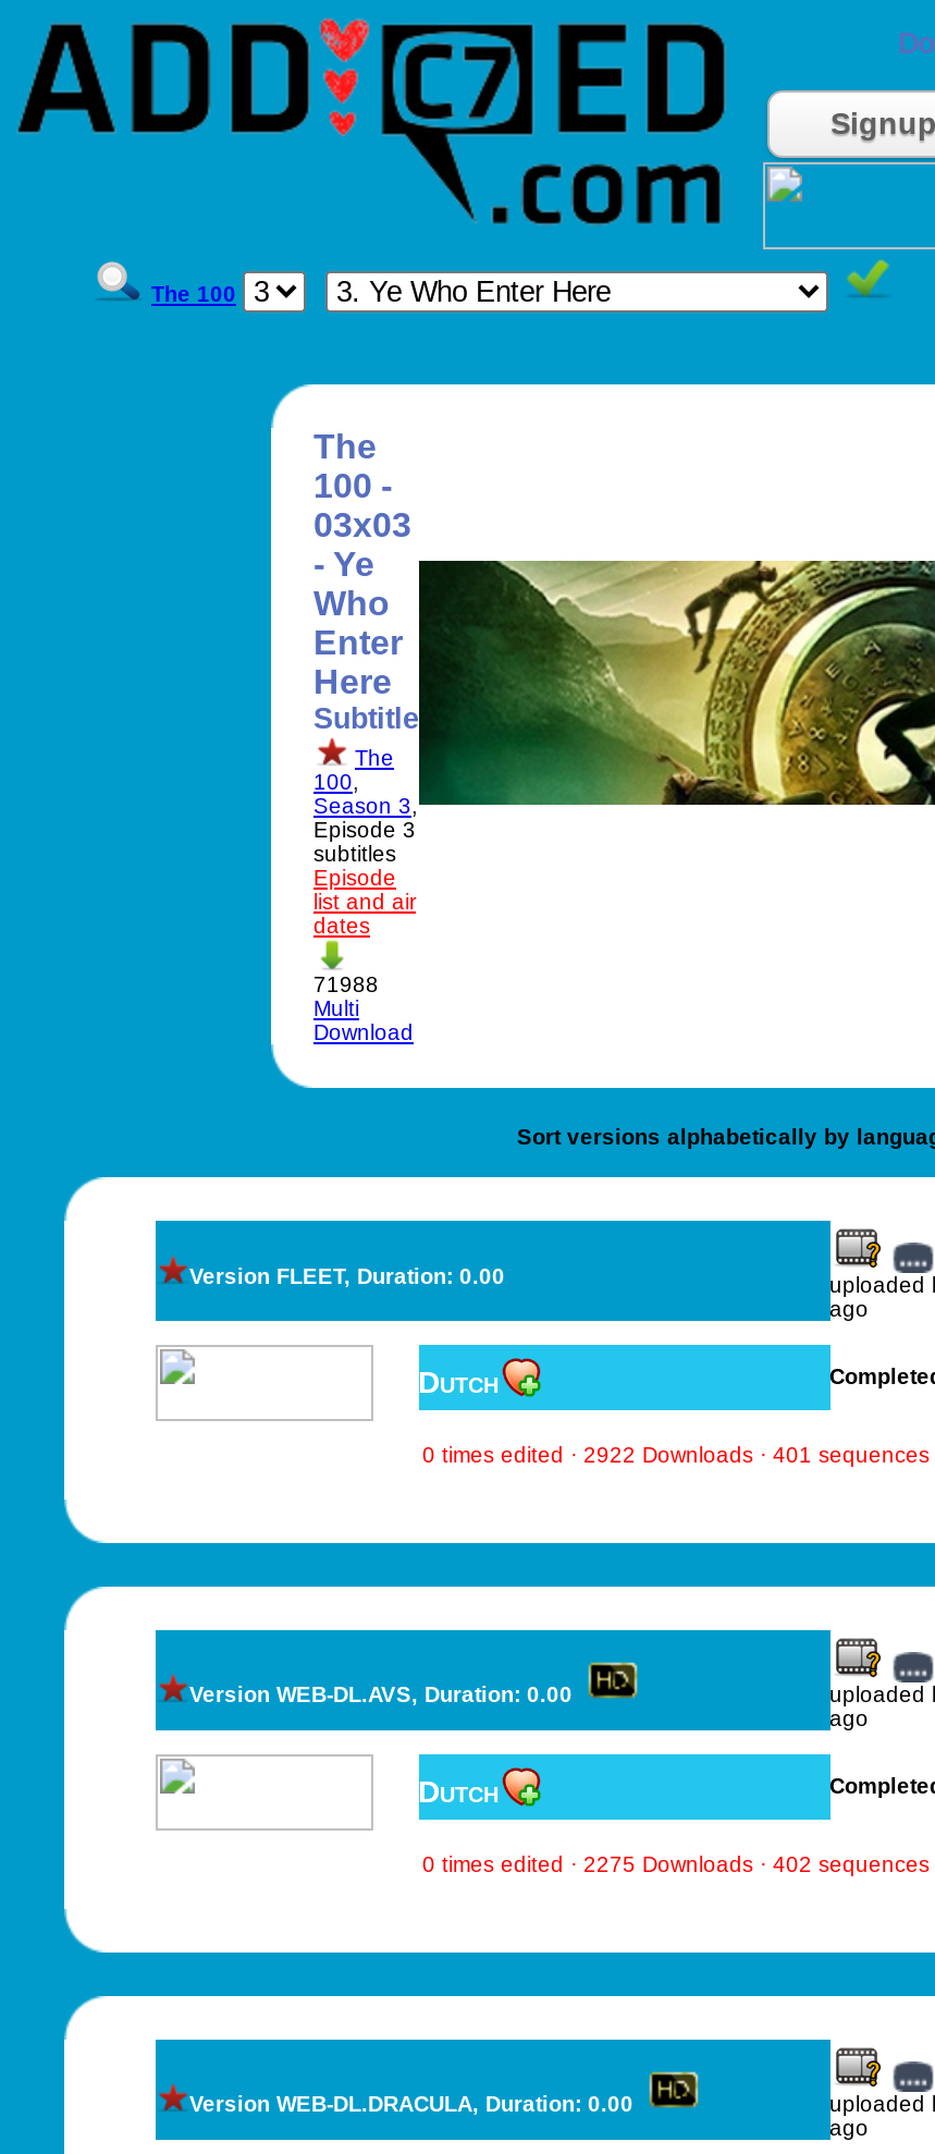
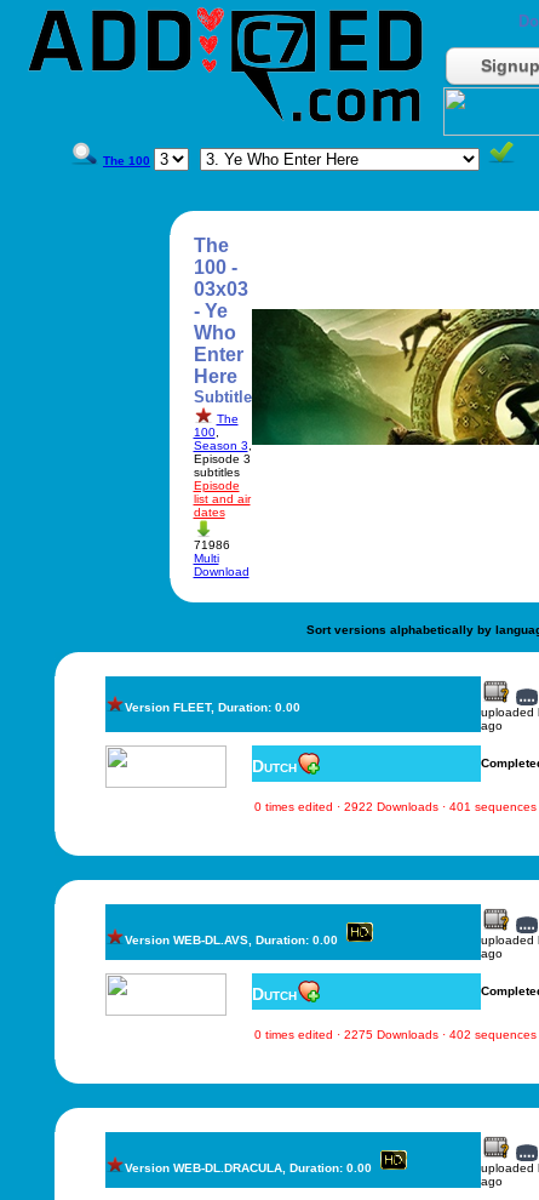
[313,972,379,996] 71988 -> [193,538,230,552] 71986

